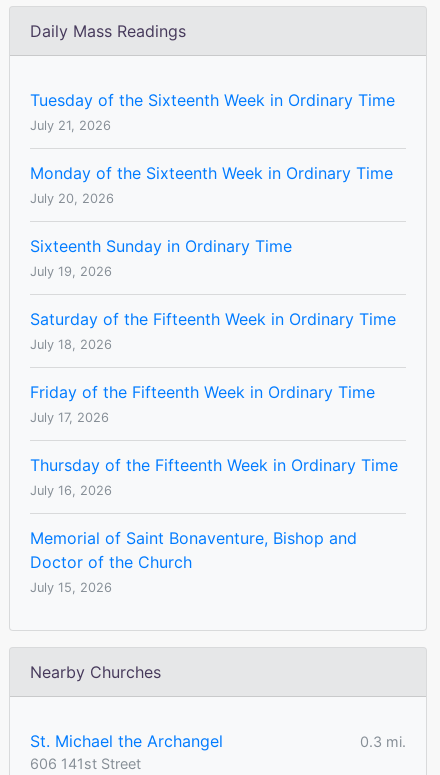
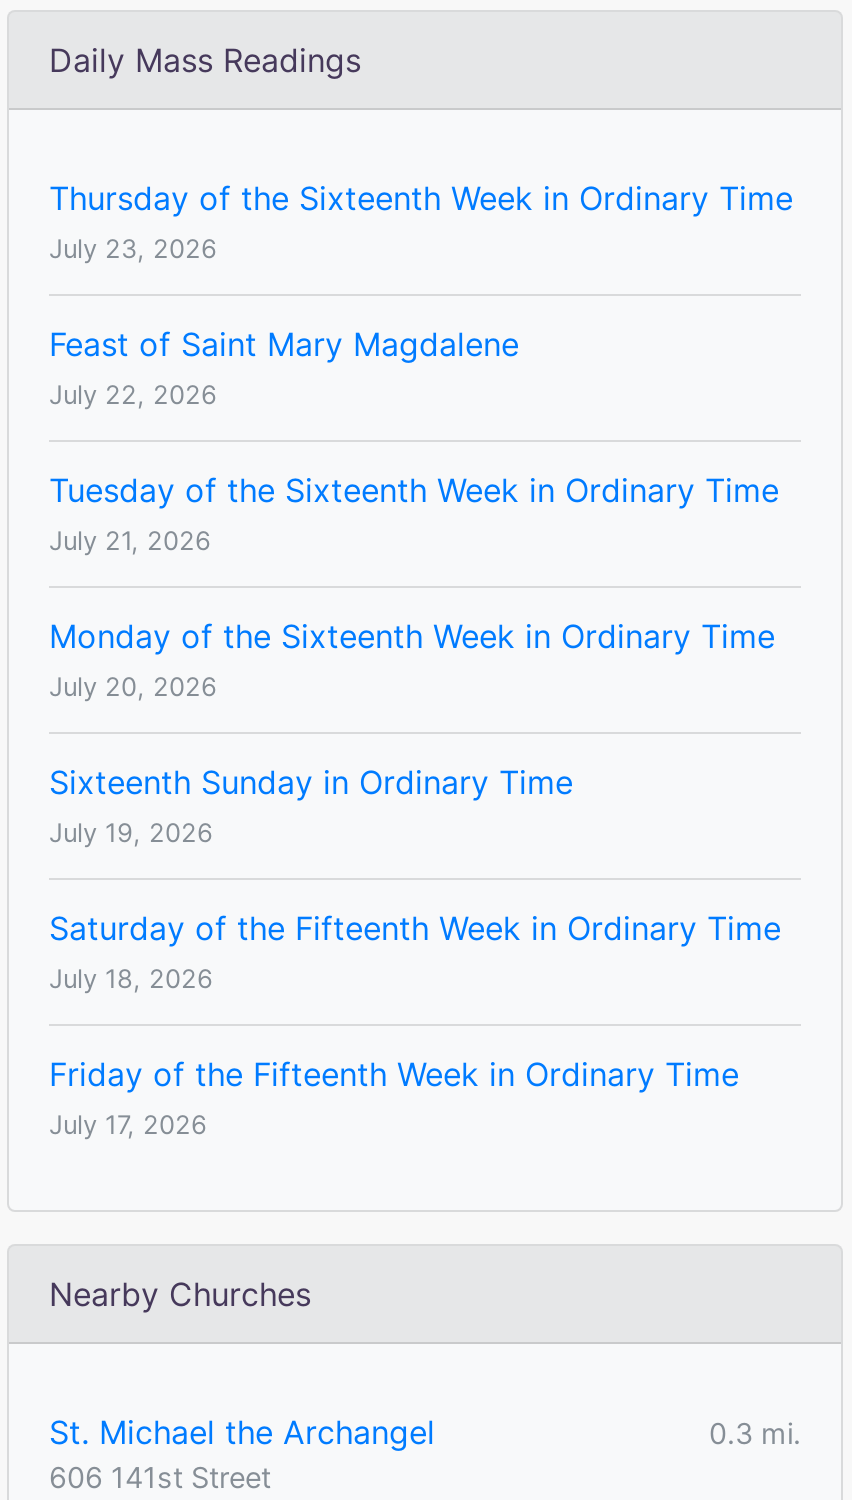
none -> [49,178,793,410] Thursday of the Sixteenth Week in Ordinary Time | July 23, 2026 | Feast of Saint Mary Magdalene | July 22, 2026
moved [30,90,396,425] -> [49,470,781,1140]: Tuesday of the Sixteenth Week in Ordinary Time | July 21, 2026 | Monday of the Sixteenth Week in Ordinary Time | ... | Friday of the Fifteenth Week in Ordinary Time | July 17, 2026
[30,455,398,595] Thursday of the Fifteenth Week in Ordinary Time | July 16, 2026 | Memorial of Saint Bonaventure, Bishop and | Doctor of the Church | July 15, 2026 -> none

